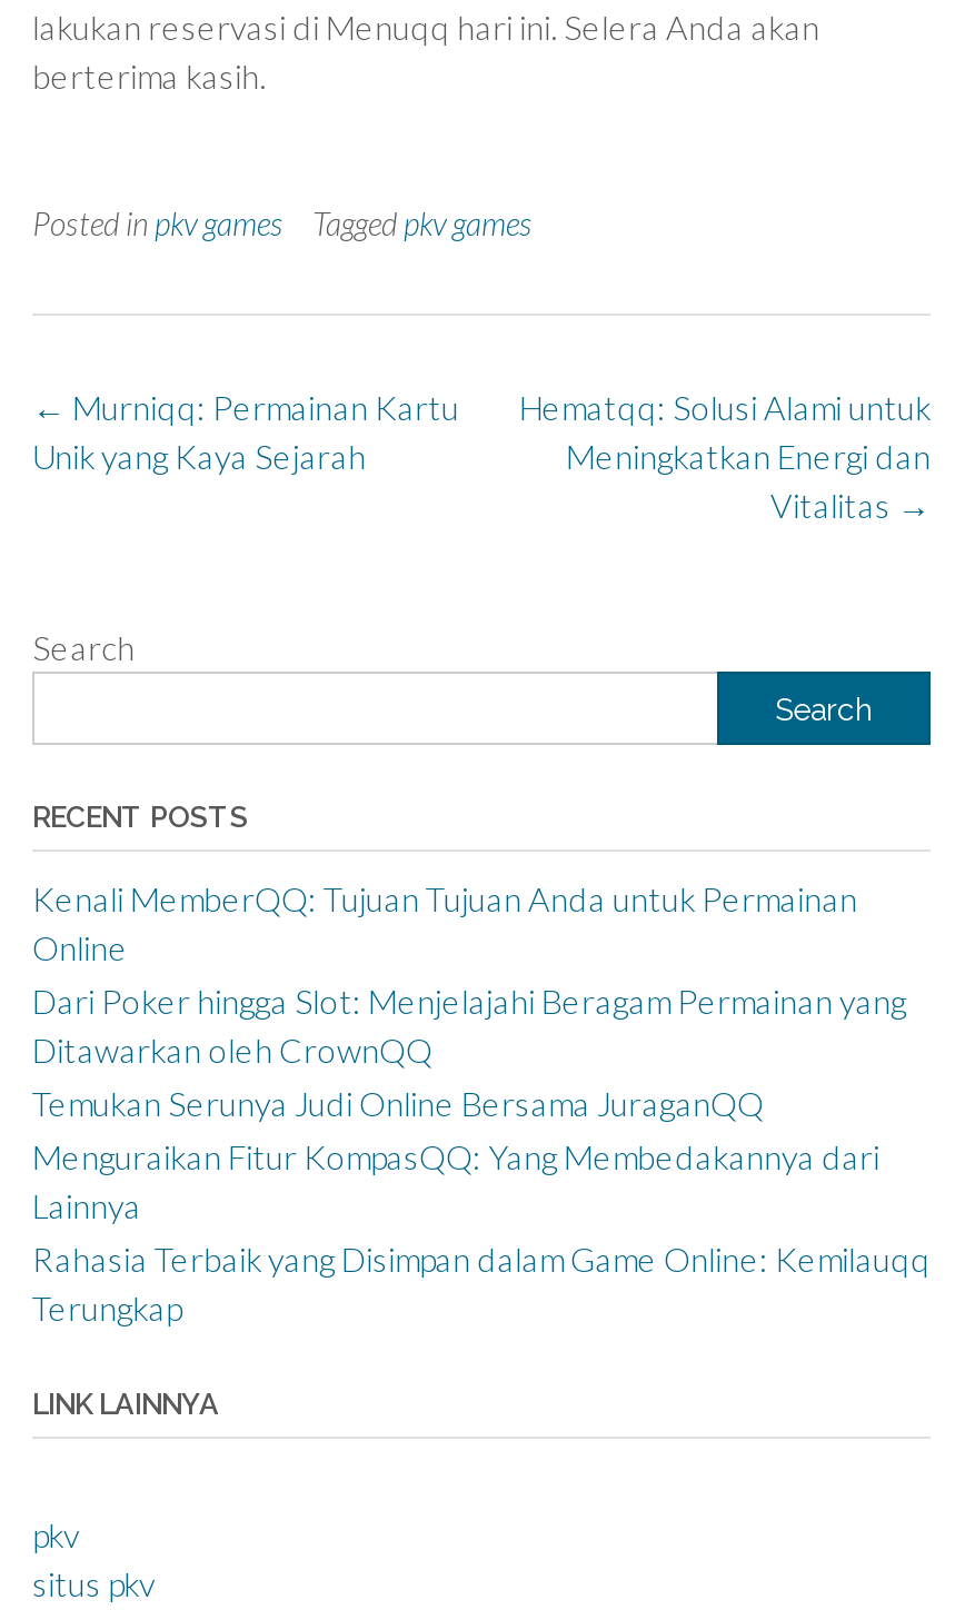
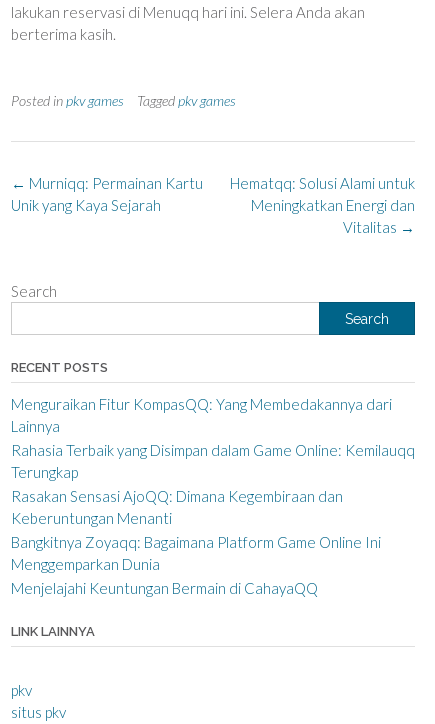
[32,878,906,1123] Kenali MemberQQ: Tujuan Tujuan Anda untuk Permainan | Online | Dari Poker hingga Slot: Menjelajahi Beragam Permainan yang | Ditawarkan oleh CrownQQ | Temukan Serunya Judi Online Bersama JuraganQQ -> none
moved [32,1136,931,1328] -> [11,395,415,481]: Menguraikan Fitur KompasQQ: Yang Membedakannya dari | Lainnya | Rahasia Terbaik yang Disimpan dalam Game Online: Kemilauqq | Terungkap
none -> [11,487,381,597] Rasakan Sensasi AjoQQ: Dimana Kegembiraan dan | Keberuntungan Menanti | Bangkitnya Zoyaqq: Bagaimana Platform Game Online Ini | Menggemparkan Dunia | Menjelajahi Keuntungan Bermain di CahayaQQ

